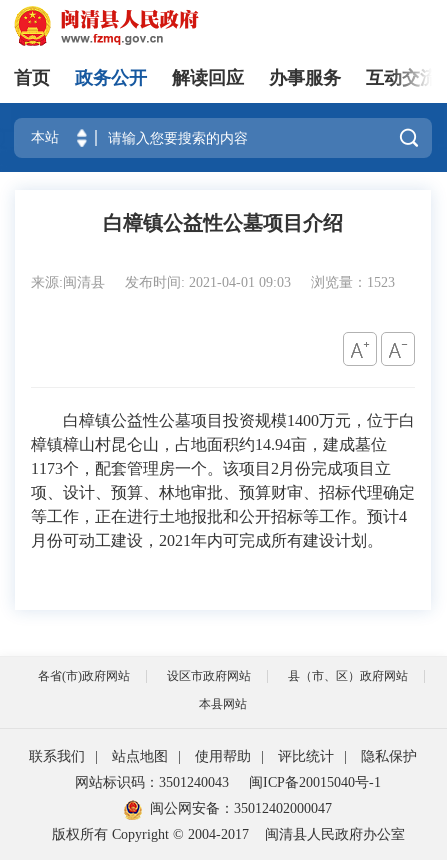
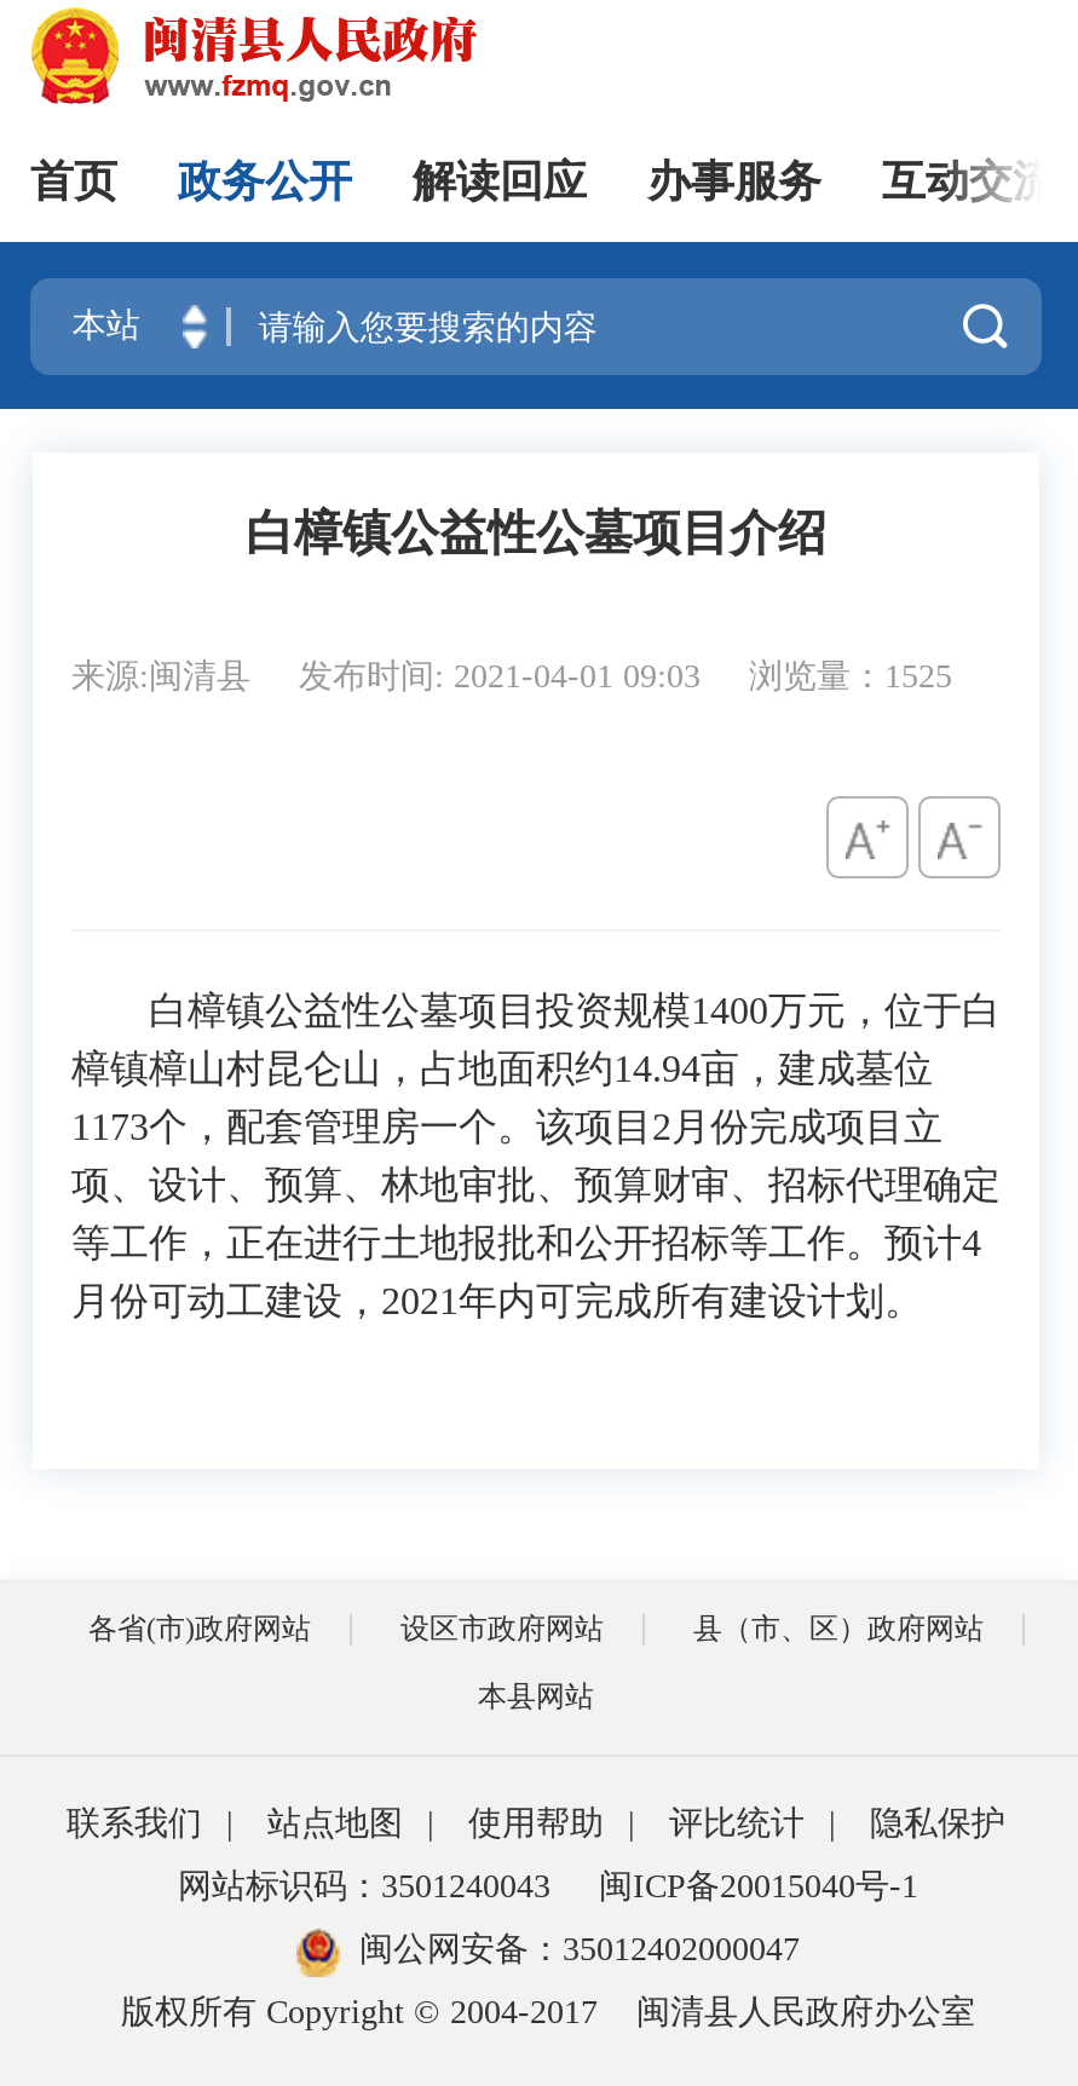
[31,275,395,290] 来源:闽清县 发布时间: 2021-04-01 09:03 浏览量：1523 -> [71,658,952,695] 来源:闽清县 发布时间: 2021-04-01 09:03 浏览量：1525

